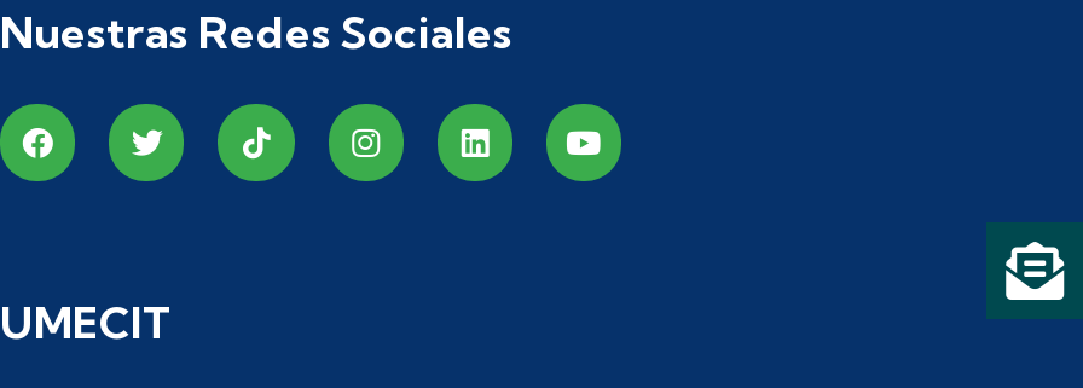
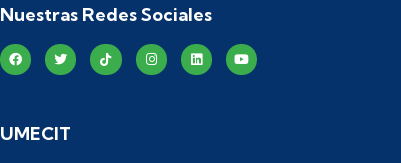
[991,227,1076,314] [image] -> none

